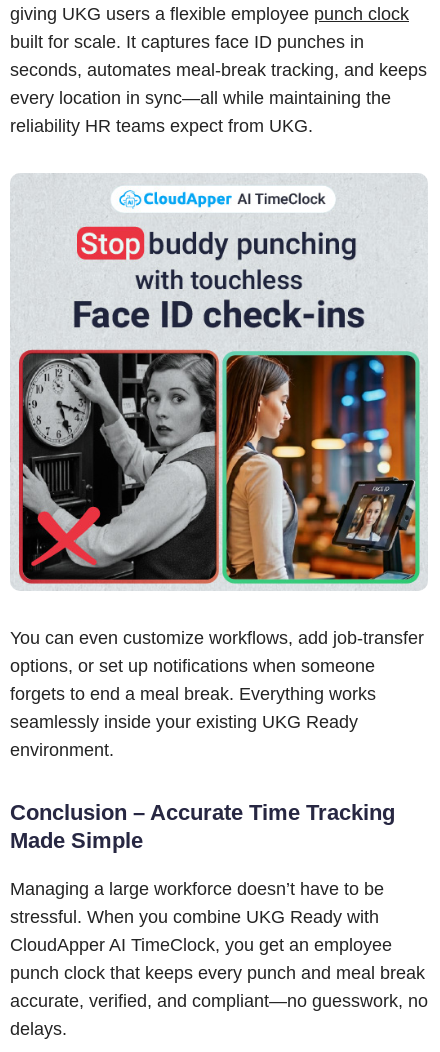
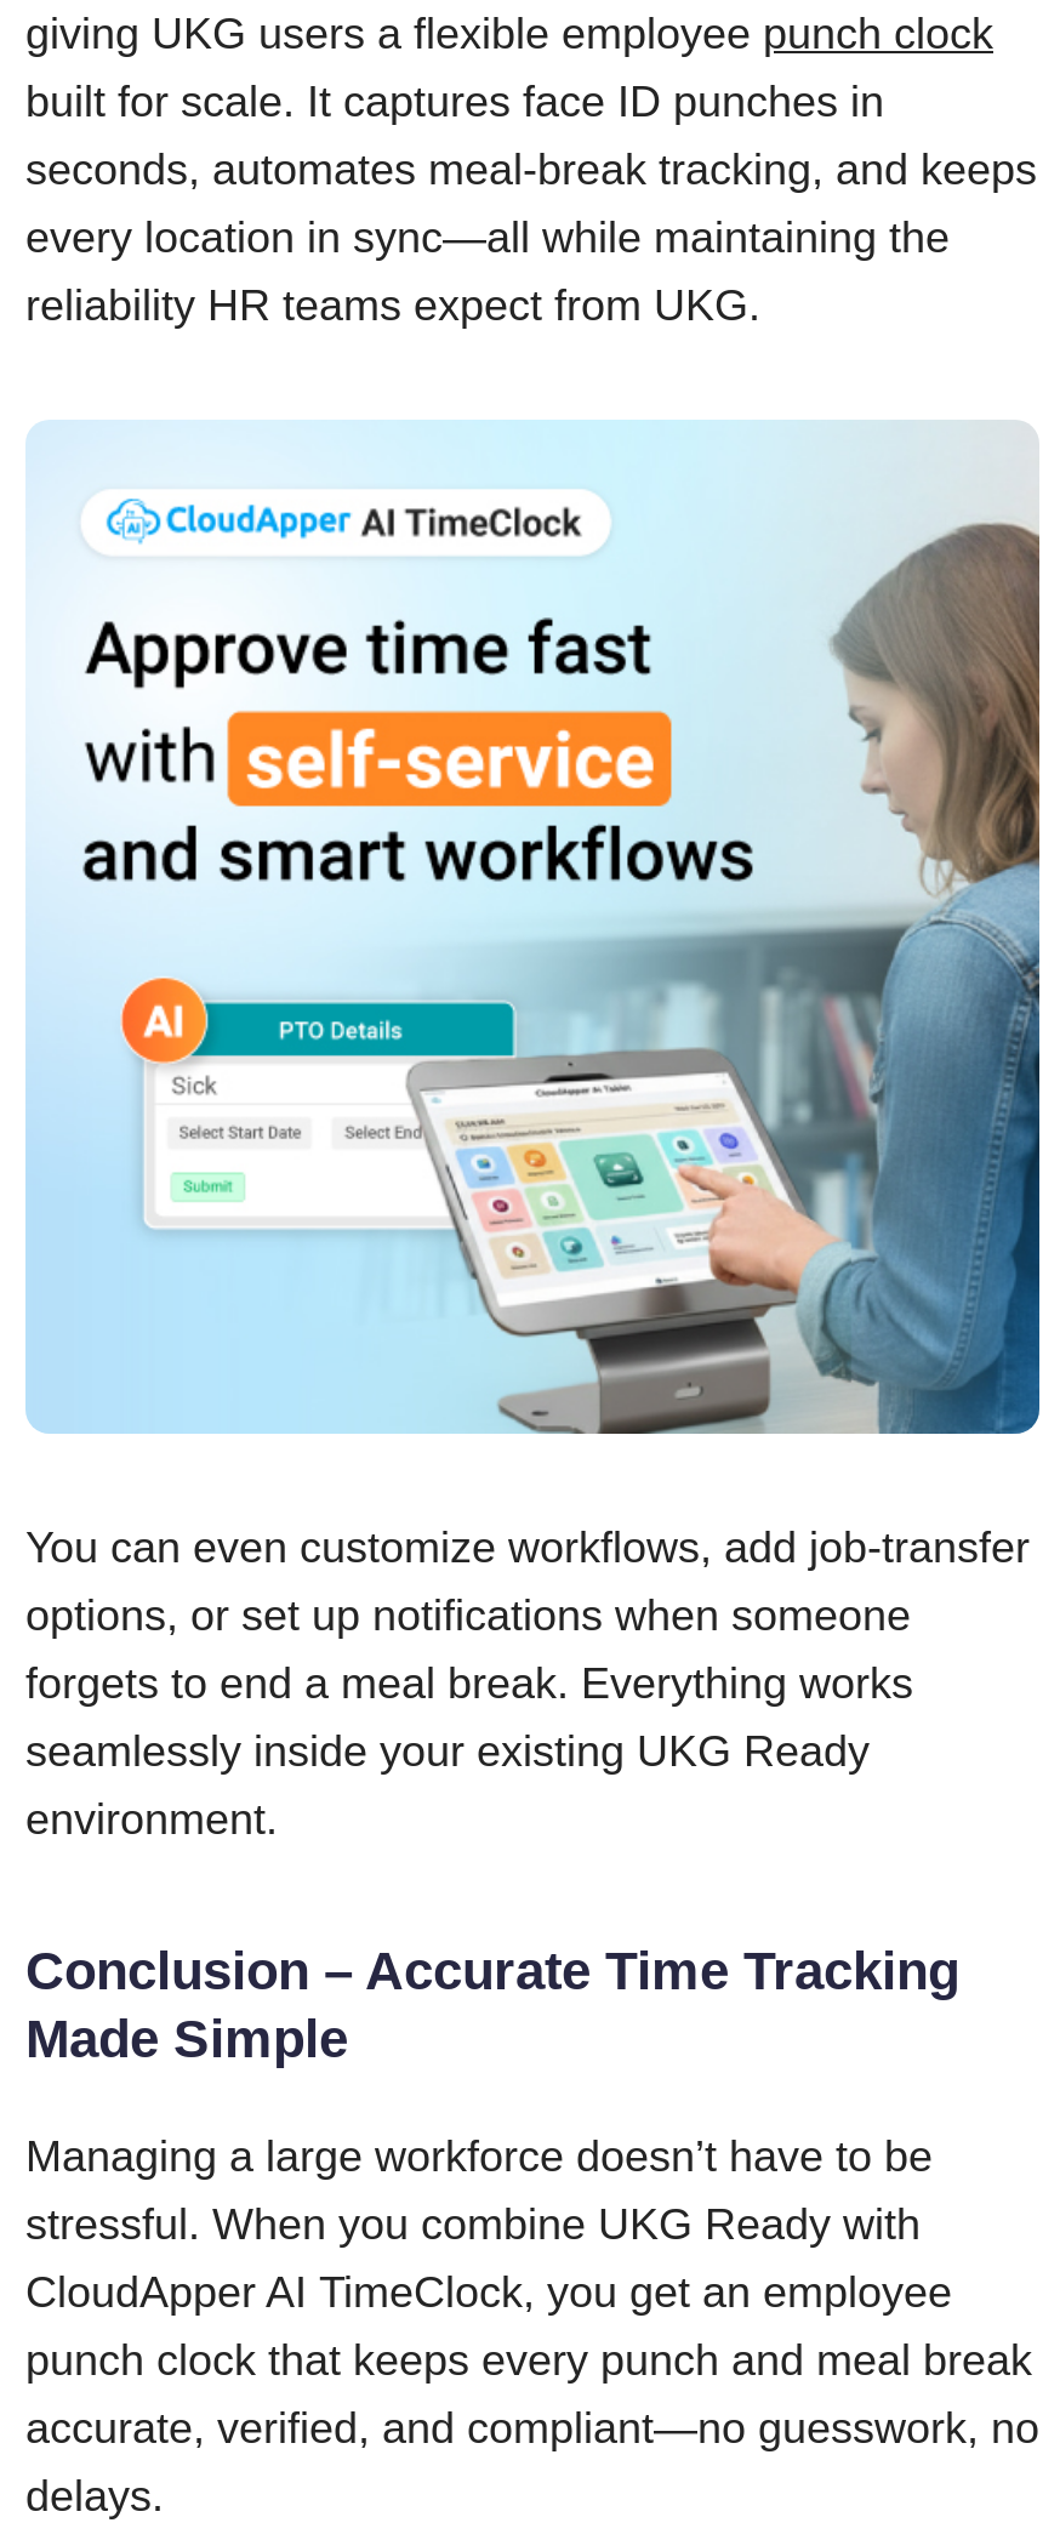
[11,174,428,591] [image] -> [25,425,1042,1436] [image]

